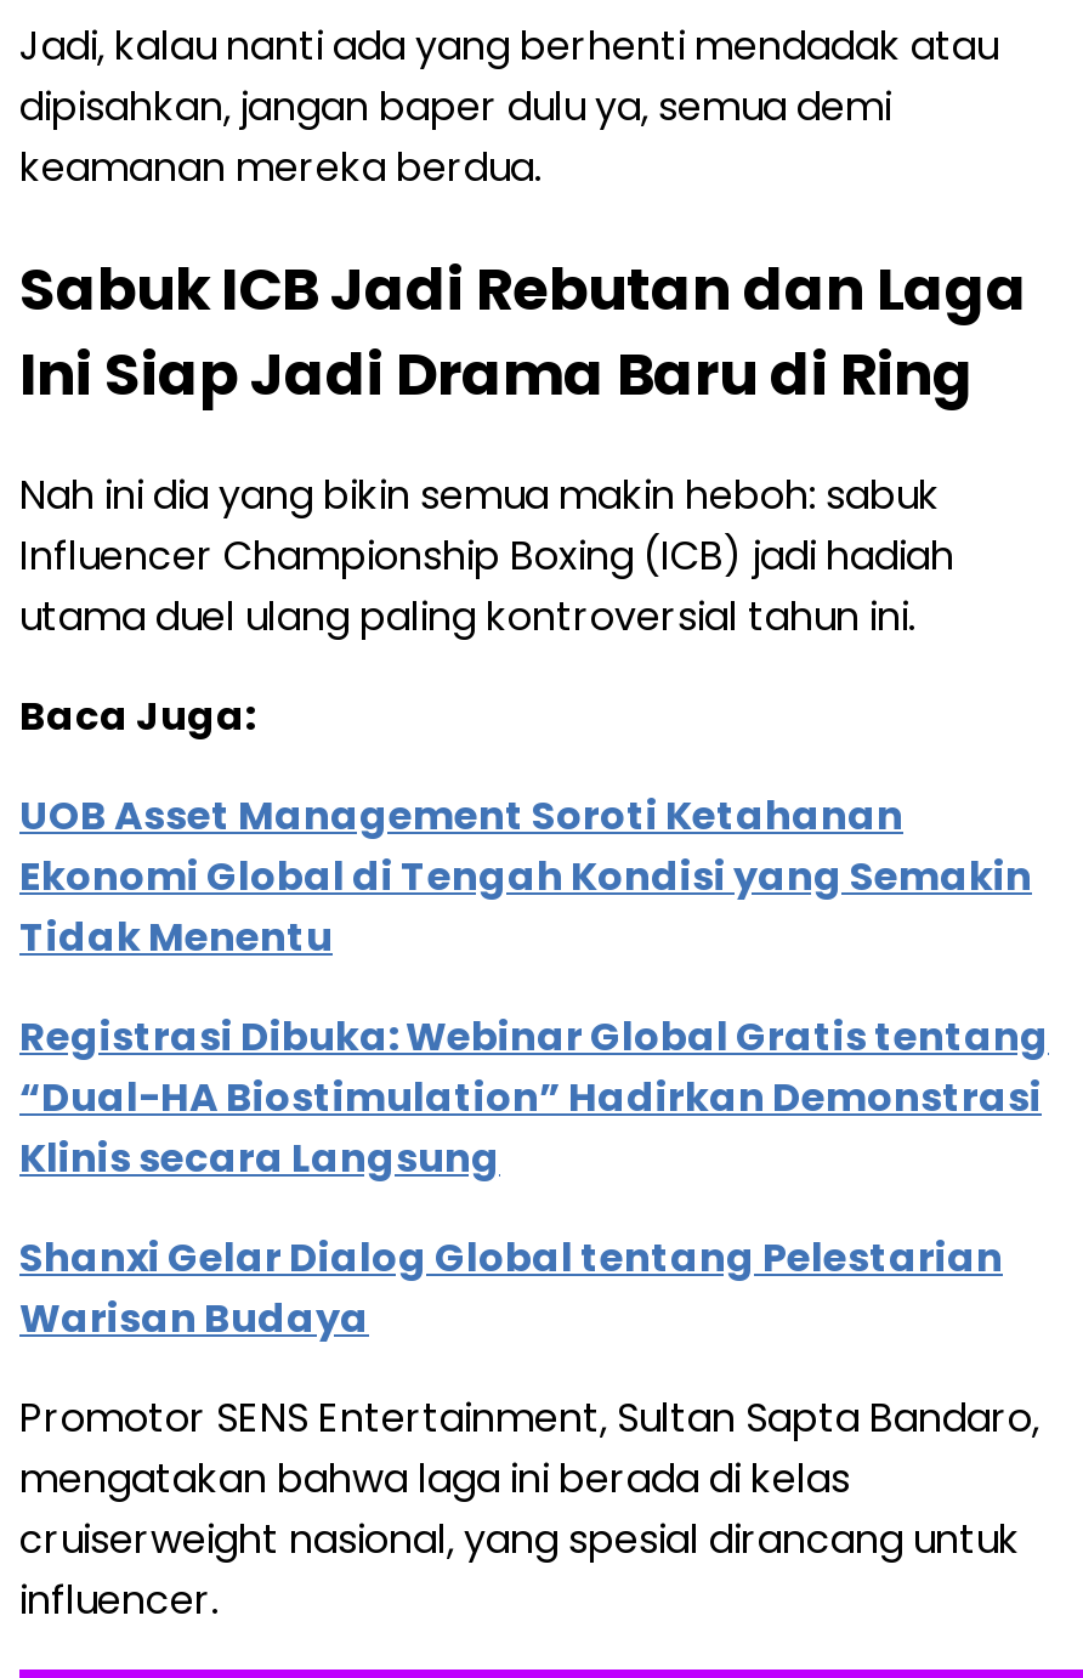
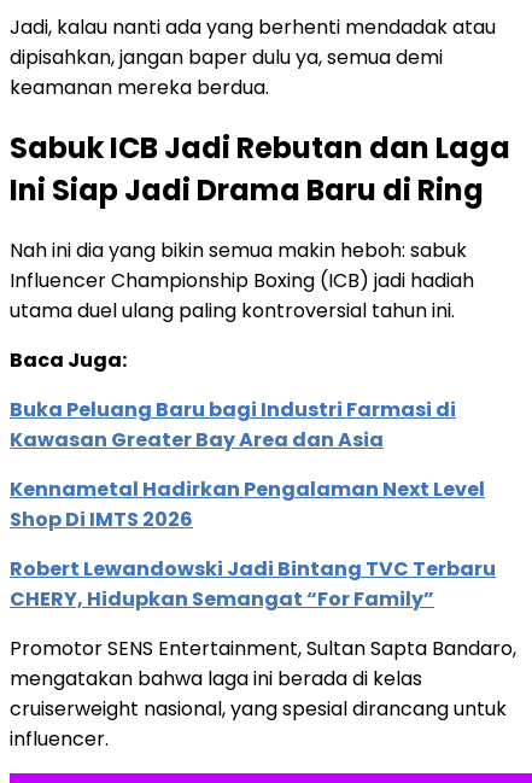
[19,788,1032,965] UOB Asset Management Soroti Ketahanan | Ekonomi Global di Tengah Kondisi yang Semakin | Tidak Menentu -> [10,396,456,454] Buka Peluang Baru bagi Industri Farmasi di | Kawasan Greater Bay Area dan Asia
[19,1009,1049,1186] Registrasi Dibuka: Webinar Global Gratis tentang | “Dual-HA Biostimulation” Hadirkan Demonstrasi | Klinis secara Langsung -> [10,475,485,533] Kennametal Hadirkan Pengalaman Next Level | Shop Di IMTS 2026
[19,1230,1003,1346] Shanxi Gelar Dialog Global tentang Pelestarian | Warisan Budaya -> [10,555,496,613] Robert Lewandowski Jadi Bintang TVC Terbaru | CHERY, Hidupkan Semangat “For Family”

